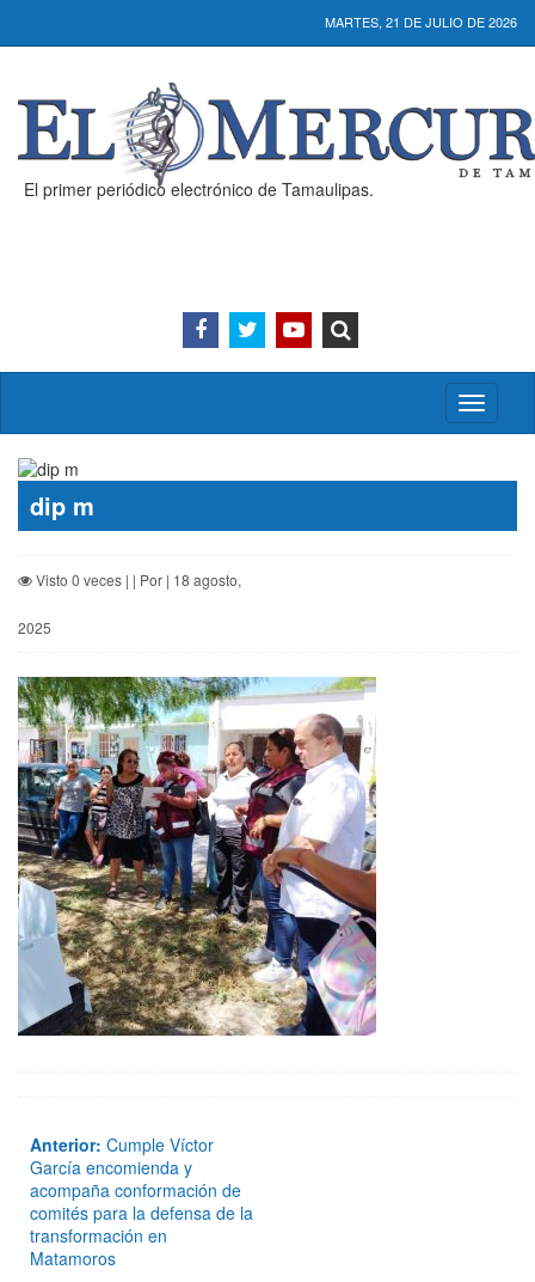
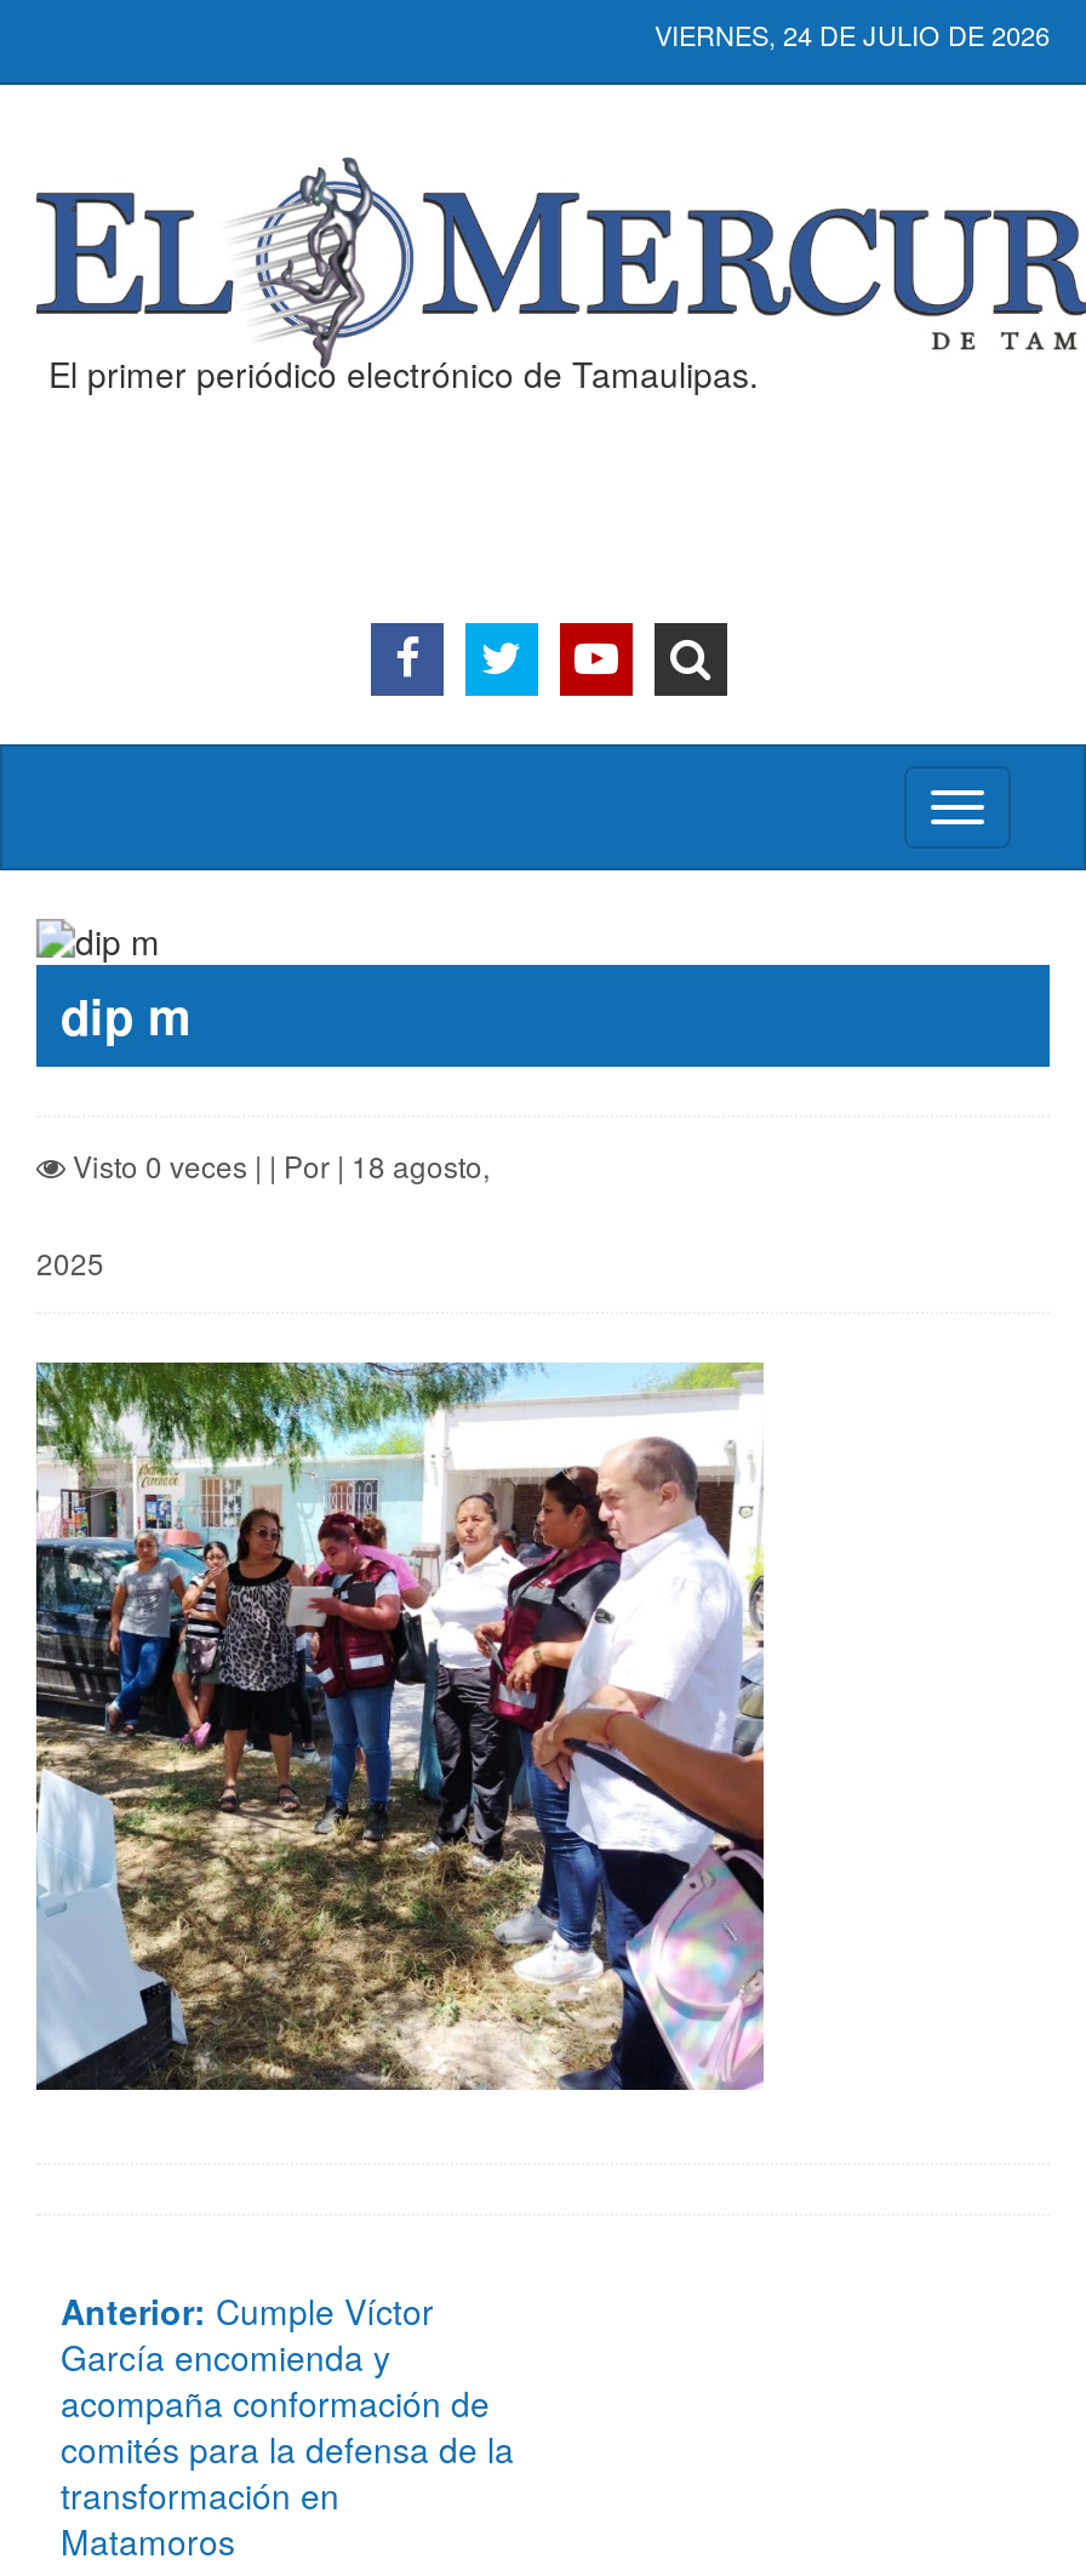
[325,12,517,31] MARTES, 21 DE JULIO DE 2026 -> [655,15,1050,53] VIERNES, 24 DE JULIO DE 2026

